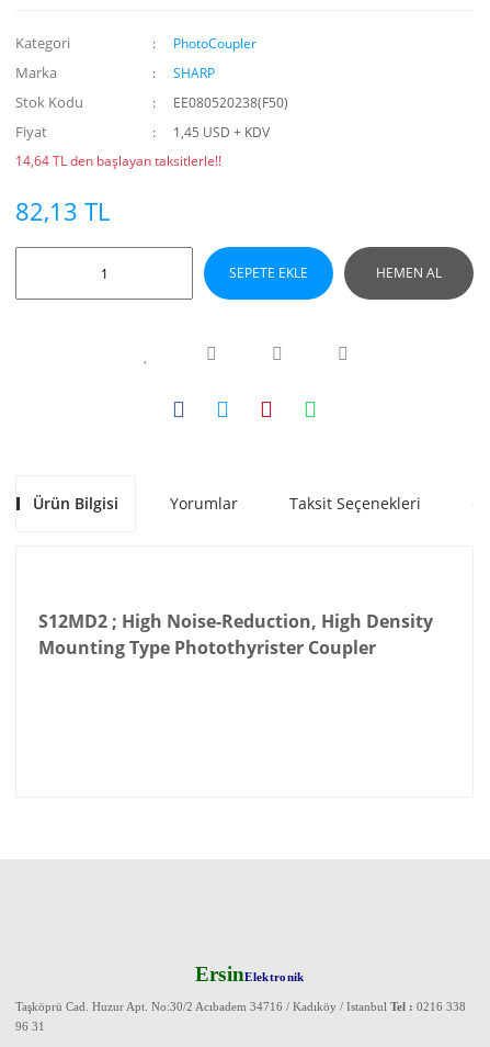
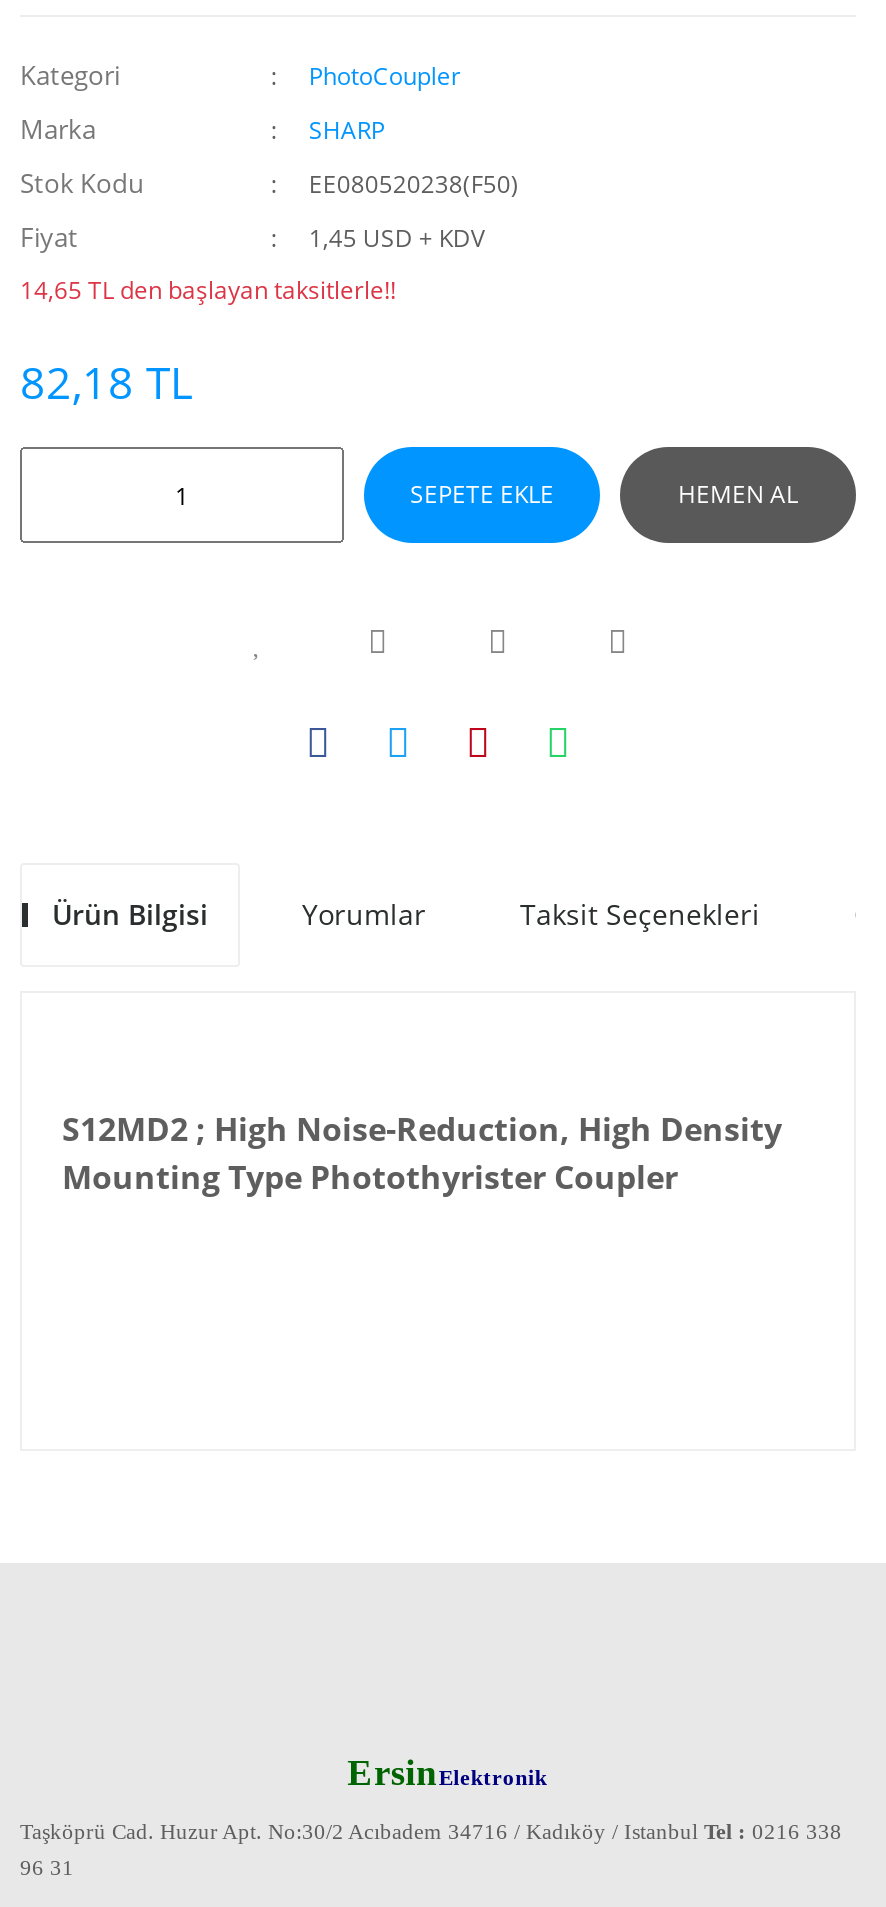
[15,151,221,170] 14,64 TL den başlayan taksitlerle!! -> [20,273,396,307] 14,65 TL den başlayan taksitlerle!!
[15,194,110,227] 82,13 TL -> [20,351,192,411] 82,18 TL

